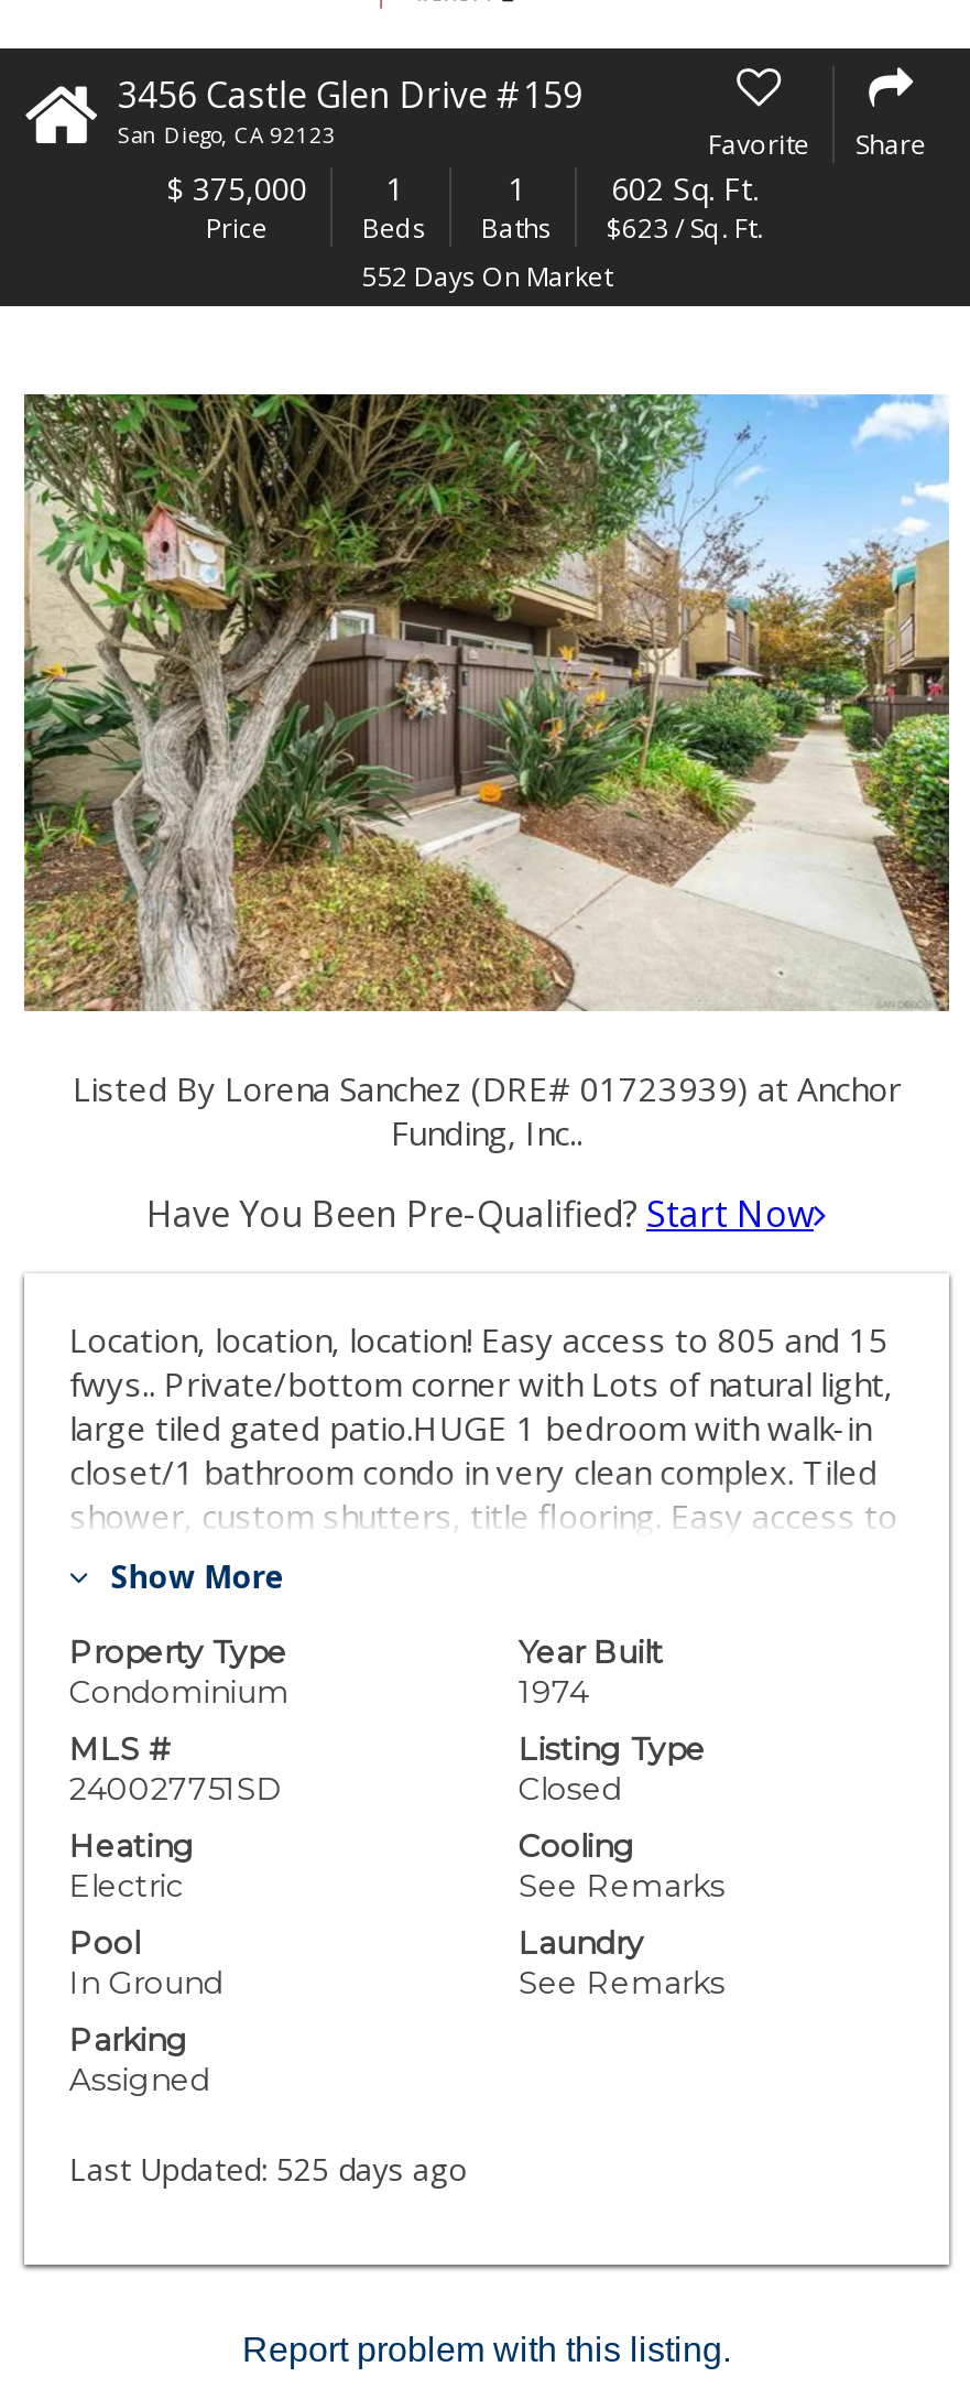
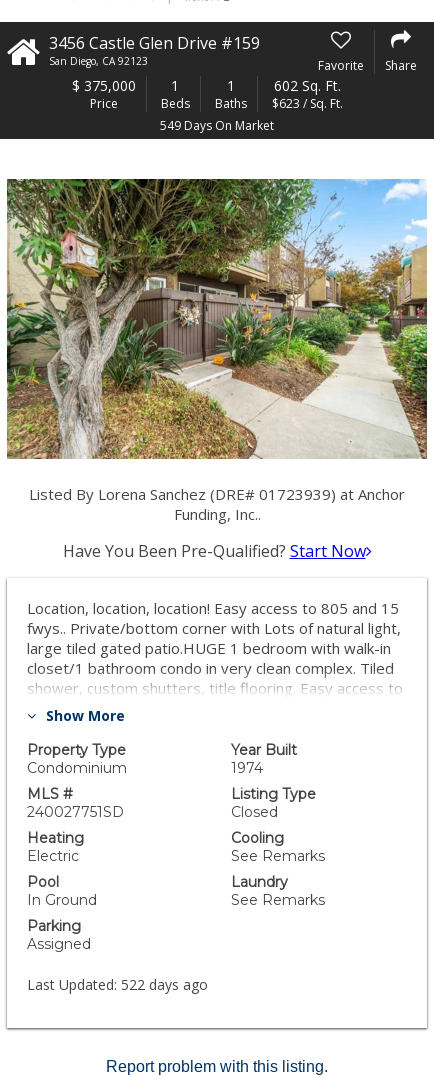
[361,258,612,295] 552 Days On Market -> [160,117,274,134] 549 Days On Market
[69,2147,468,2189] Last Updated: 525 days ago -> [27,975,208,994] Last Updated: 522 days ago

